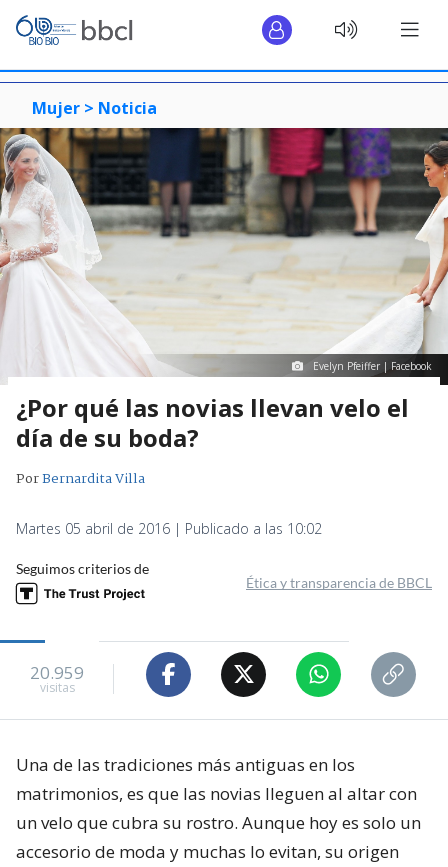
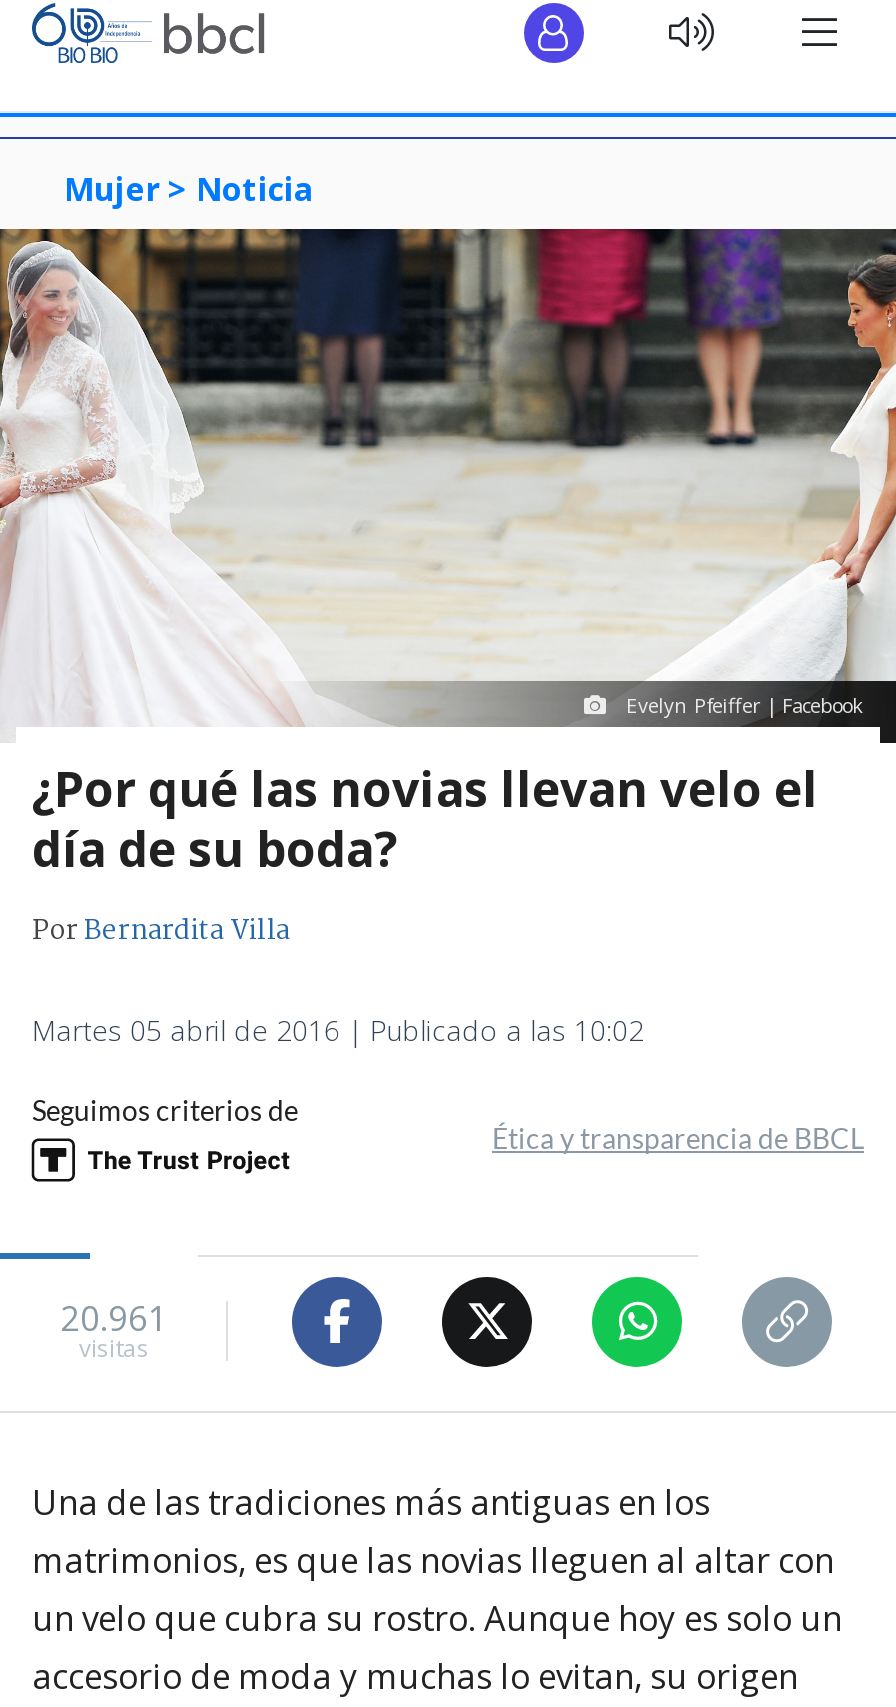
[30,661,84,684] 20.959 -> [60,1296,168,1342] 20.961

